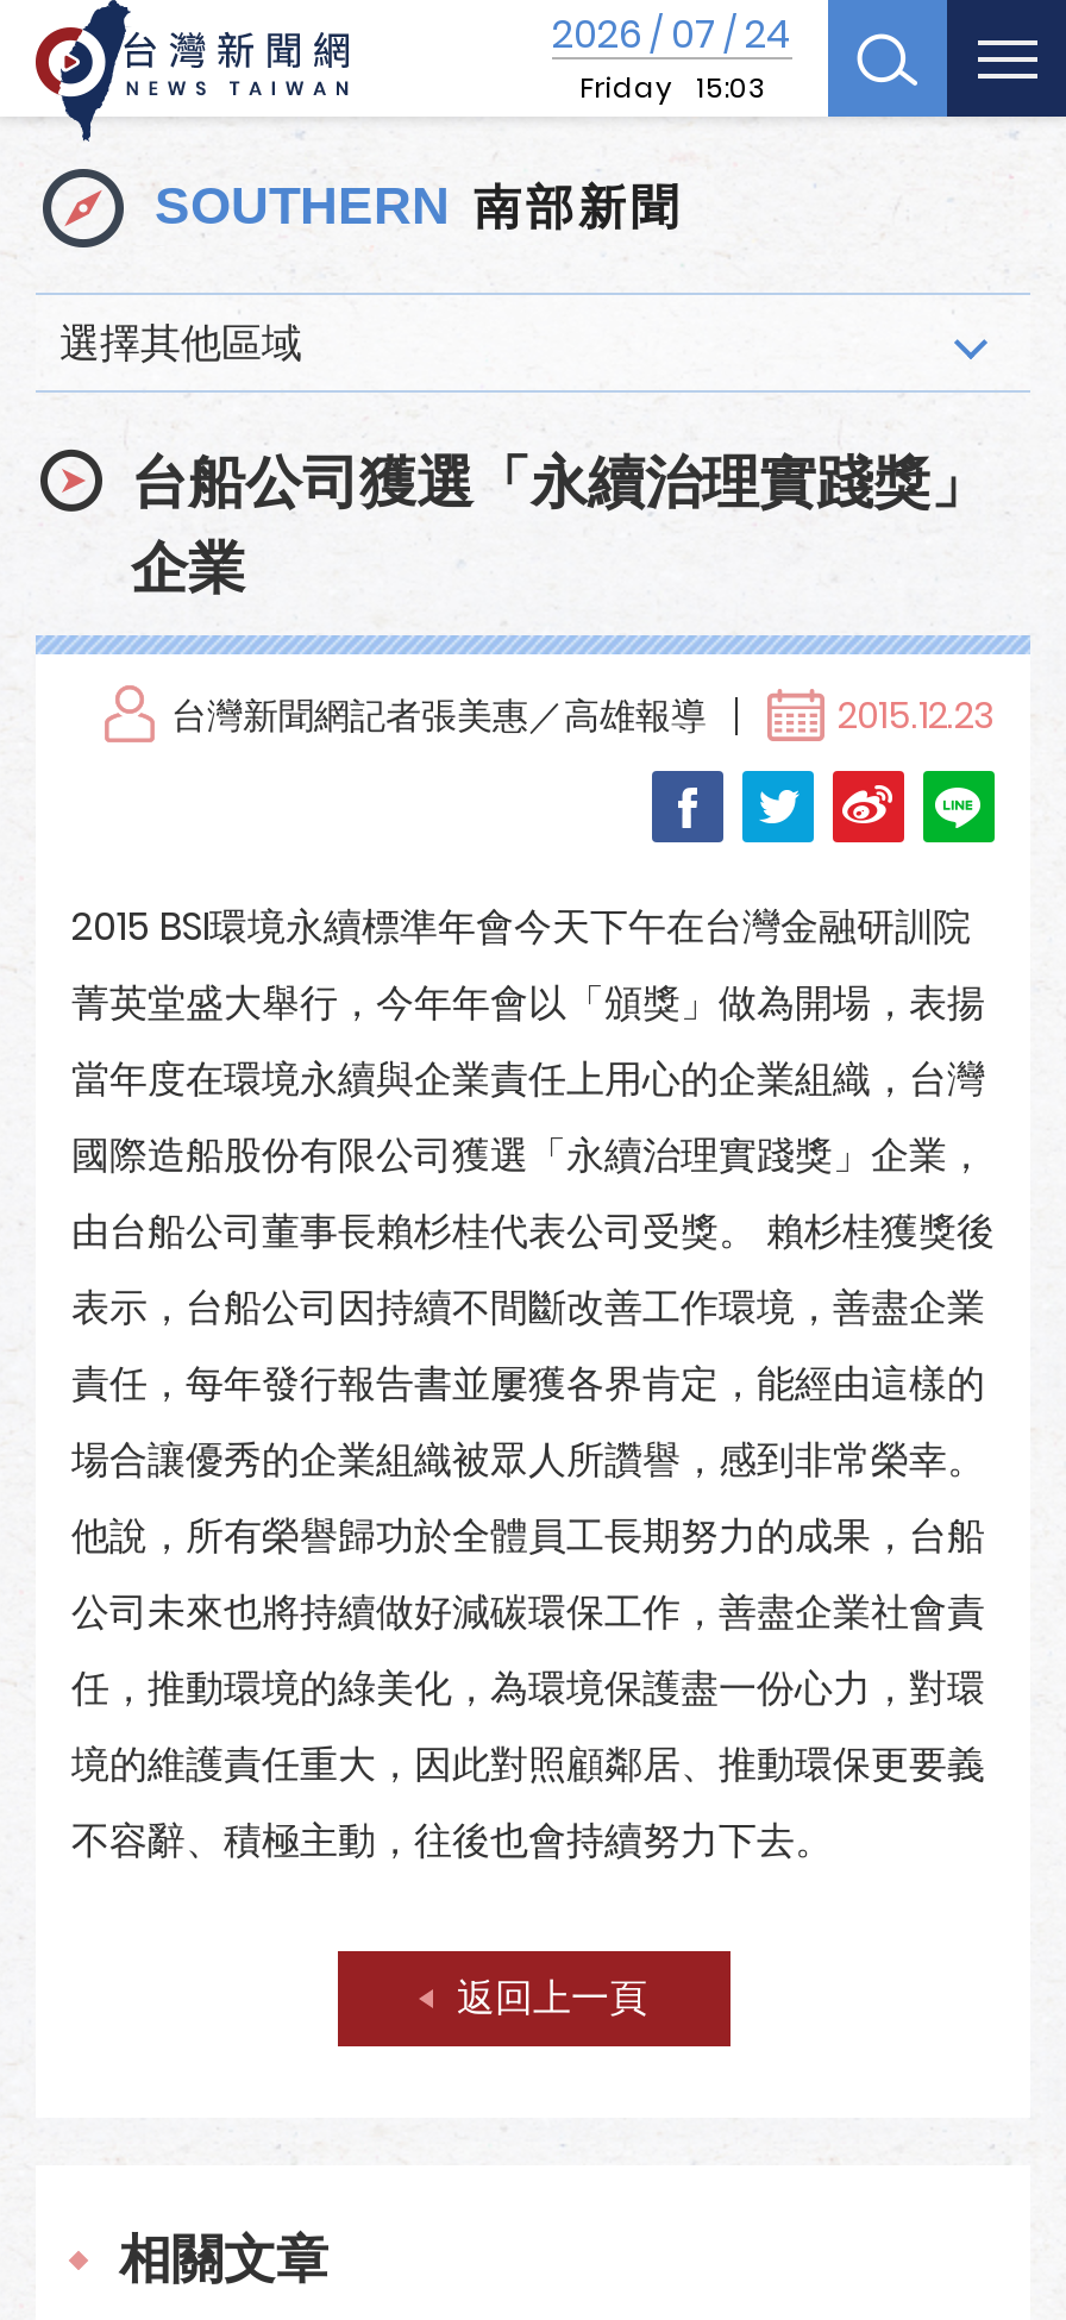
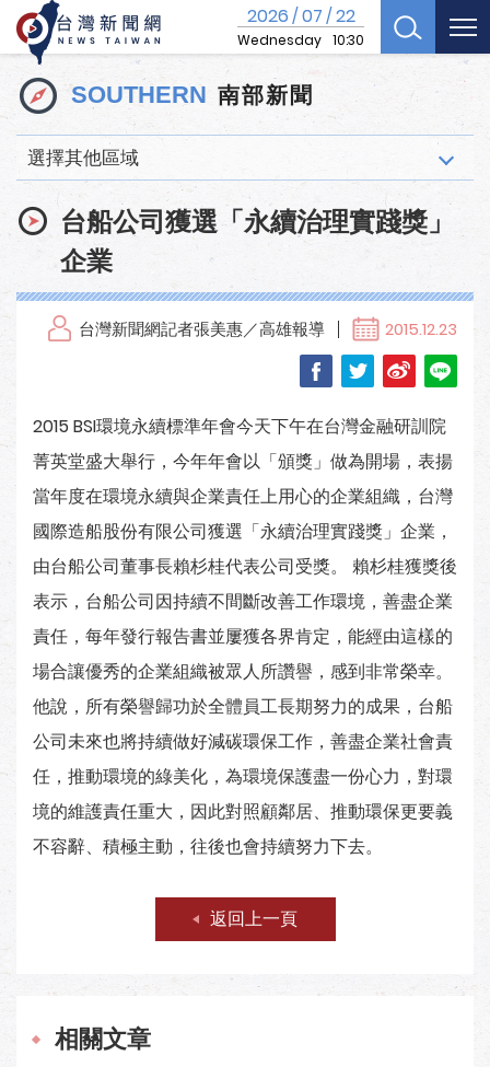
[552,7,792,107] 2026 / 07 / 24 | Friday 15:03 -> [237,3,364,49] 2026 / 07 / 22 | Wednesday 10:30

